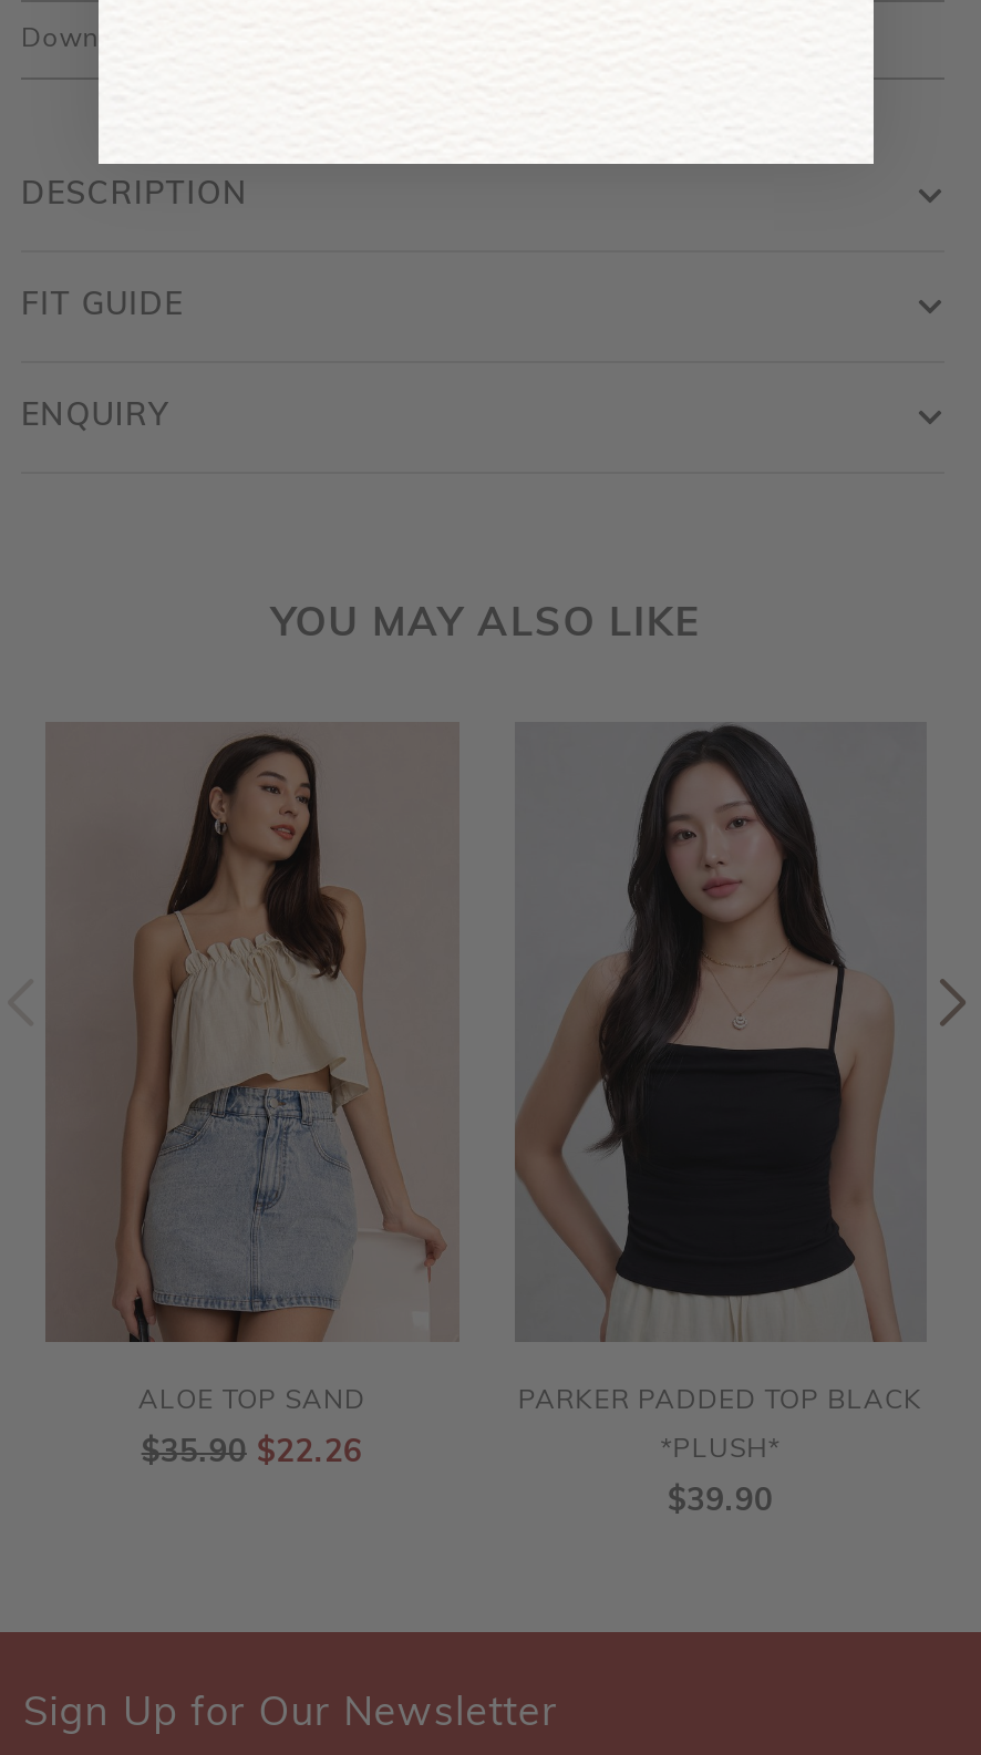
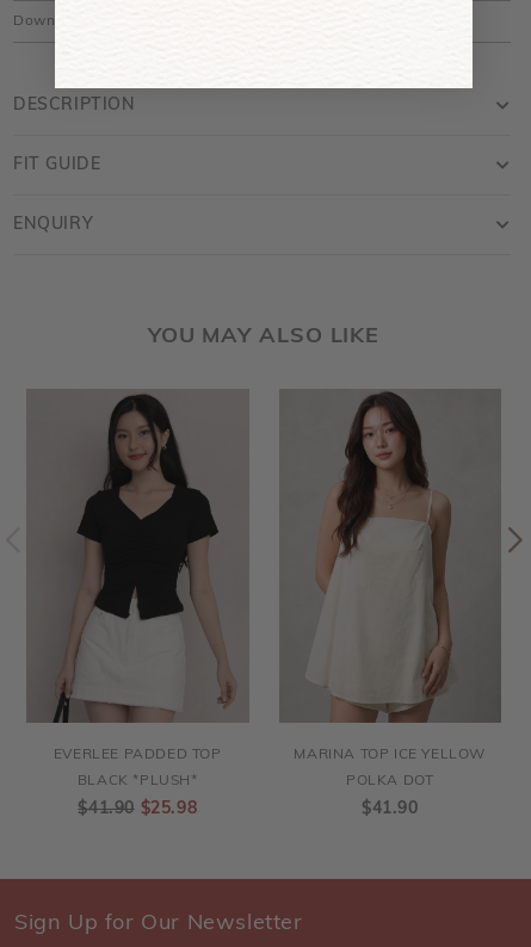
[99,737,442,1470] [image] | ALOE TOP SAND | $35.90 $22.26 -> [53,396,239,818] [image] | EVERLEE PADDED TOP | BLACK *PLUSH* | $41.90 $25.98
[517,726,923,1519] [image] | PARKER PADDED TOP BLACK | *PLUSH* | $39.90 -> [282,392,486,818] [image] | MARINA TOP ICE YELLOW | POLKA DOT | $41.90

